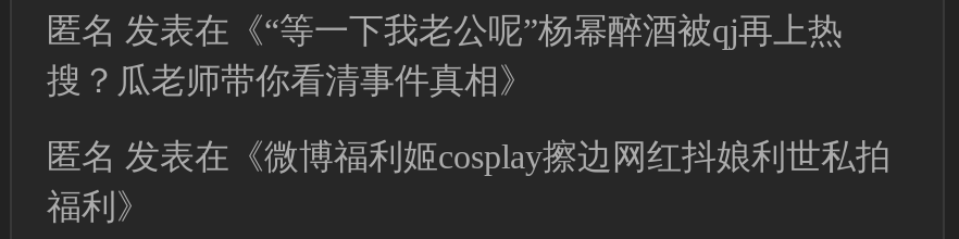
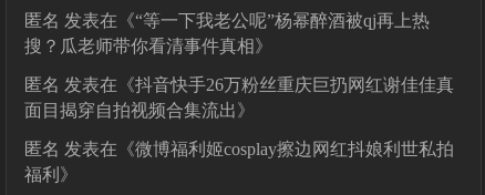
none -> [24,76,454,120] 匿名发表在《抖音快手26万粉丝重庆巨扔网红谢佳佳真 | 面目揭穿自拍视频合集流出》

